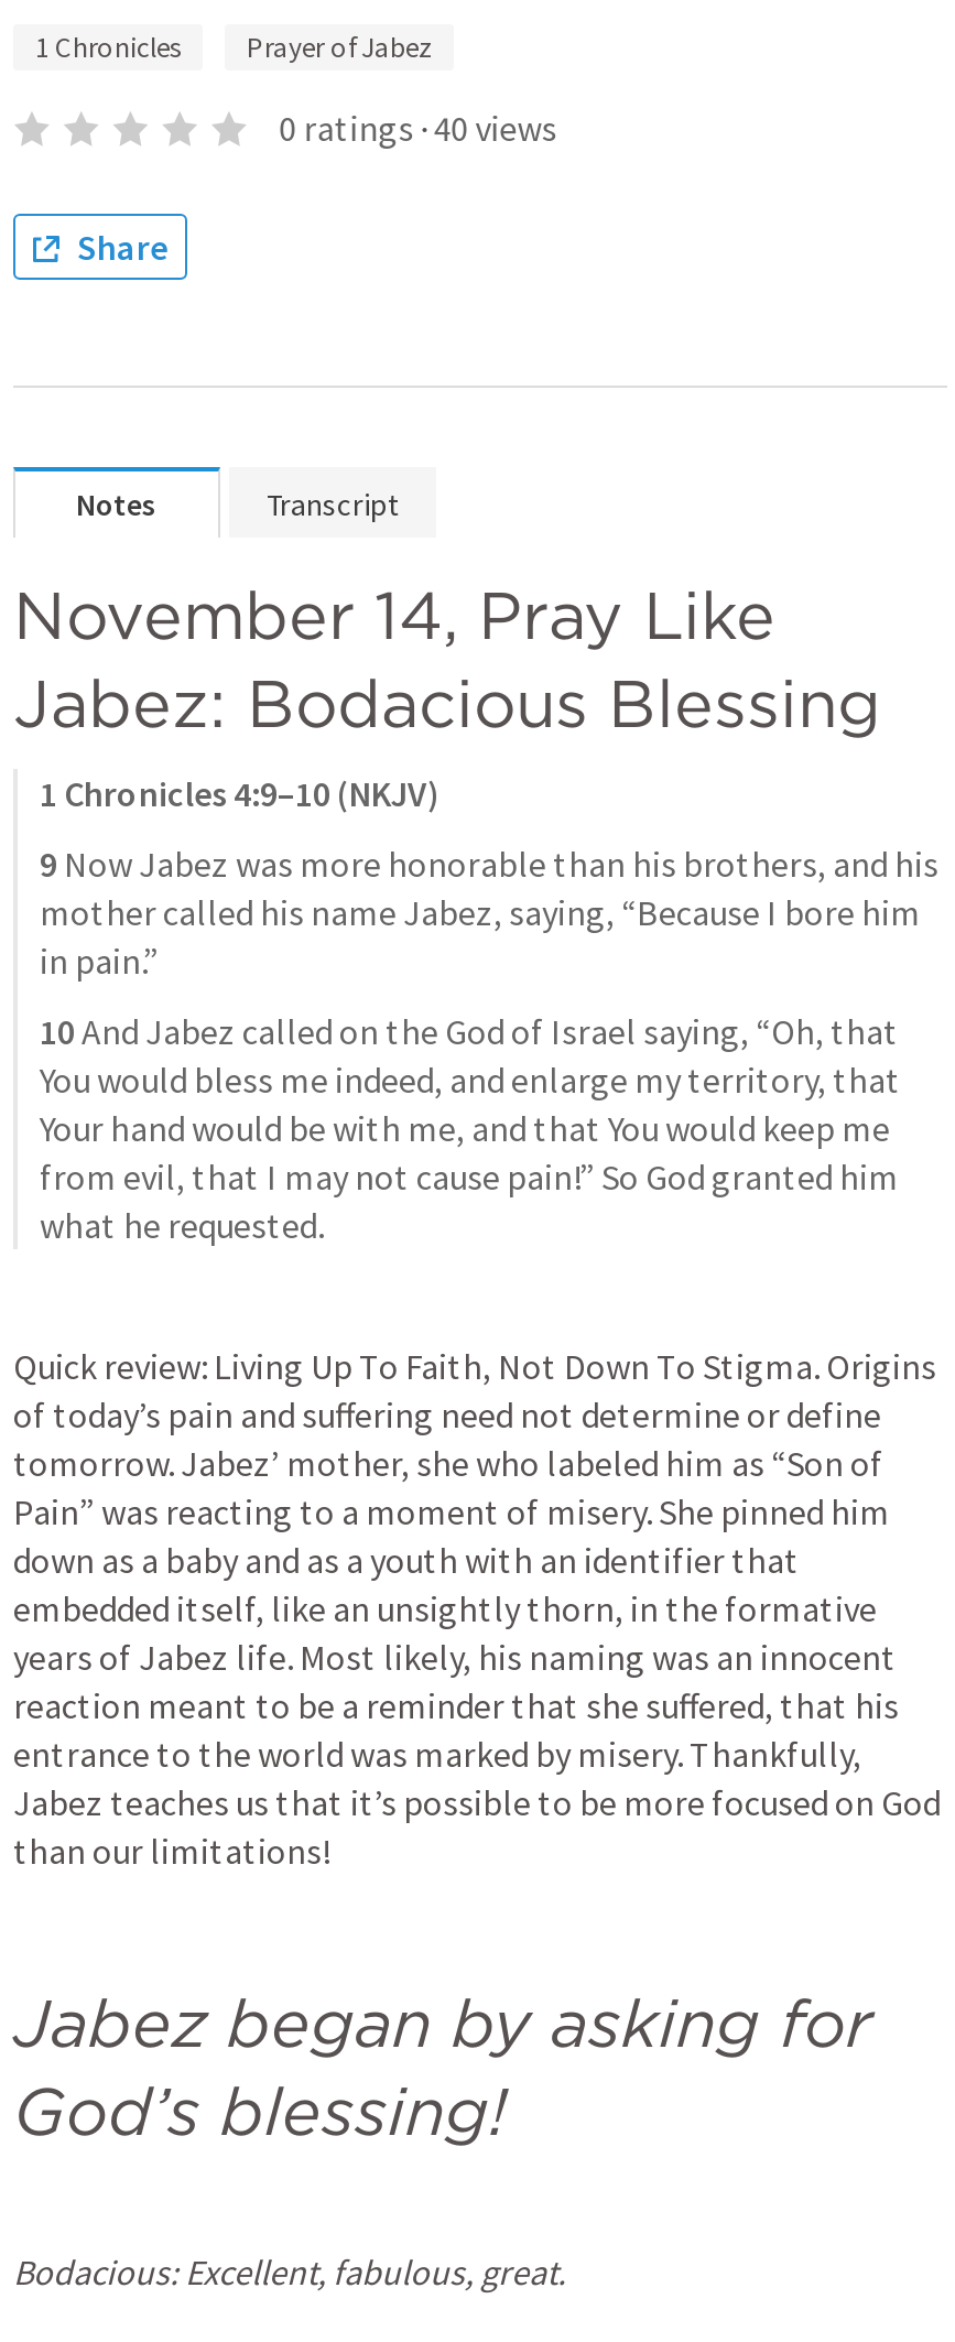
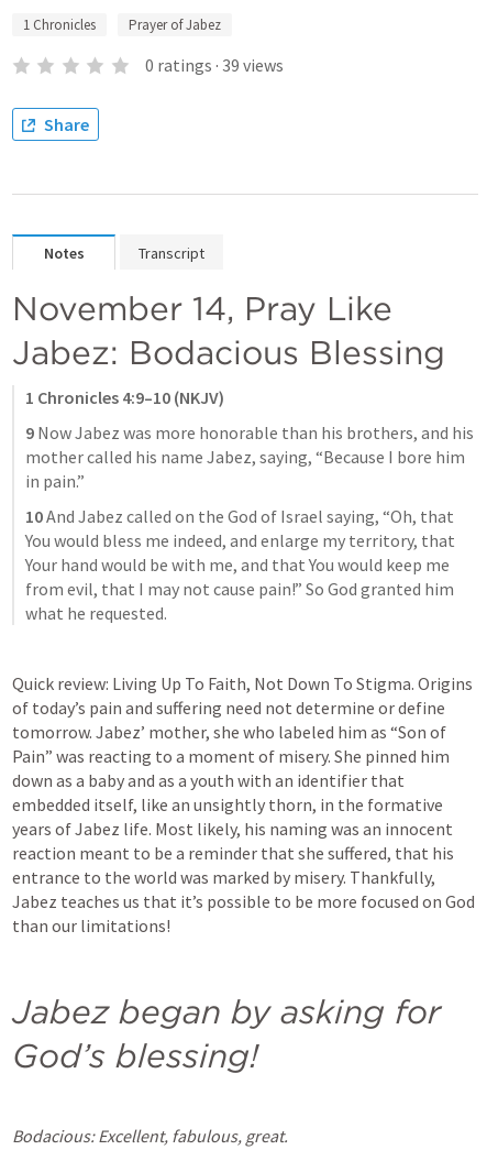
[279,106,557,150] 0 ratings · 40 views -> [145,54,283,76] 0 ratings · 39 views

